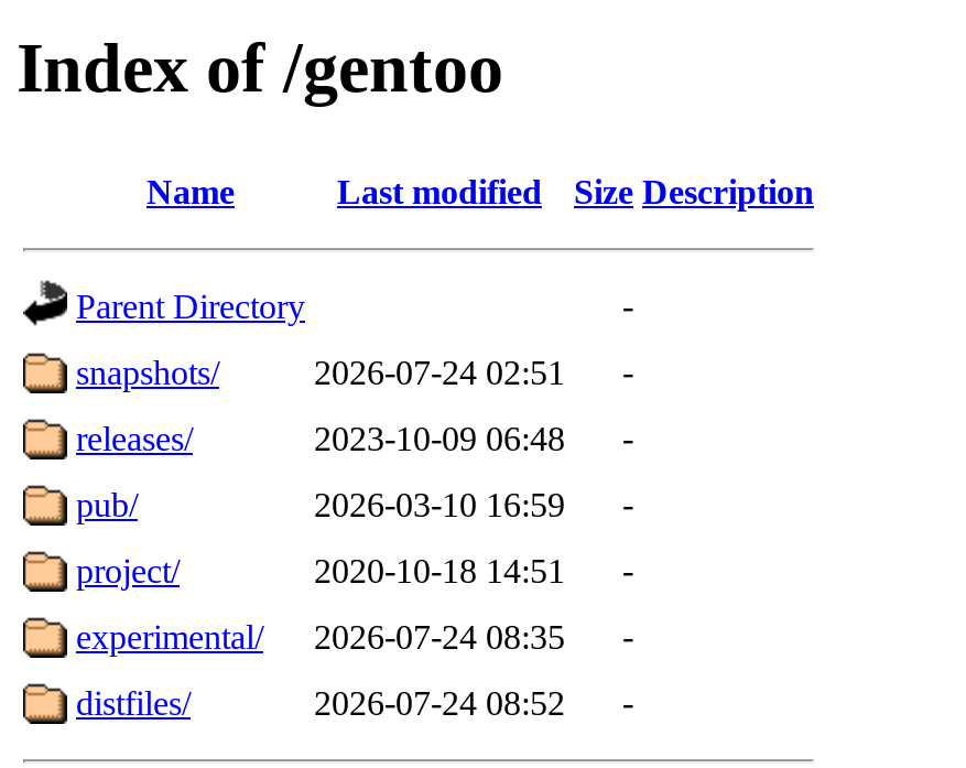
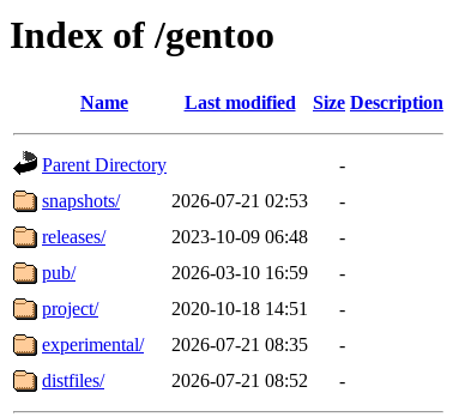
[314,353,565,391] 2026-07-24 02:51 -> [171,190,308,211] 2026-07-21 02:53
[314,618,565,655] 2026-07-24 08:35 -> [171,334,308,355] 2026-07-21 08:35
[314,684,565,722] 2026-07-24 08:52 -> [171,370,308,391] 2026-07-21 08:52

